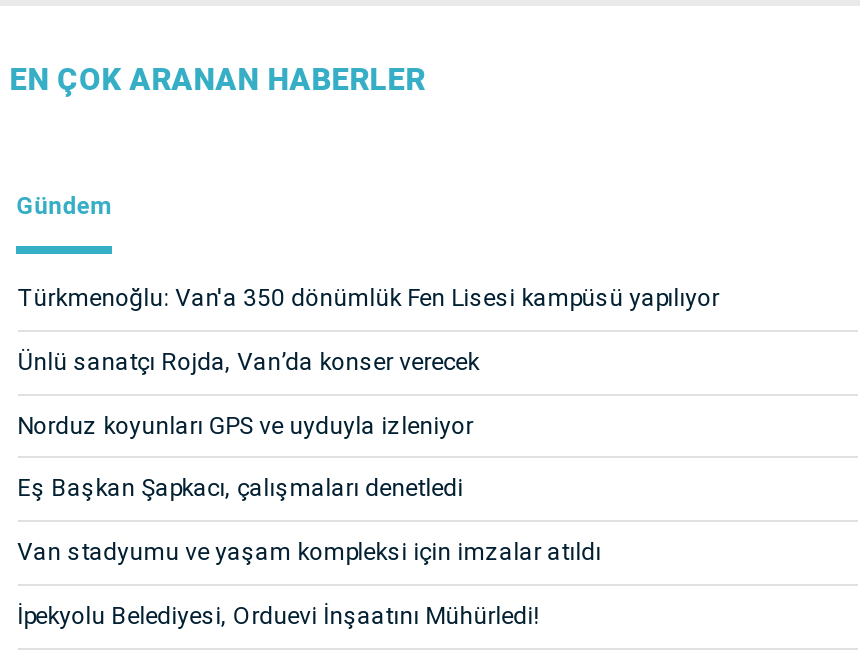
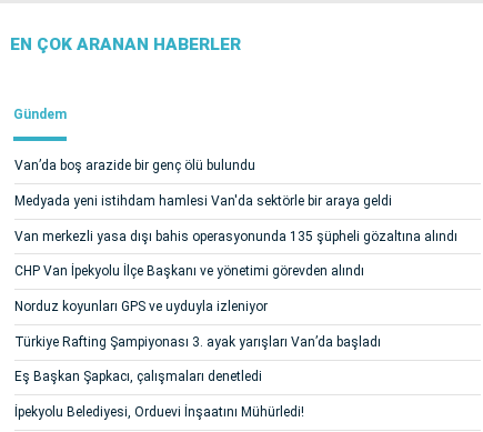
[17,284,719,376] Türkmenoğlu: Van'a 350 dönümlük Fen Lisesi kampüsü yapılıyor | Ünlü sanatçı Rojda, Van’da konser verecek -> [14,158,457,279] Van’da boş arazide bir genç ölü bulundu | Medyada yeni istihdam hamlesi Van'da sektörle bir araya geldi | Van merkezli yasa dışı bahis operasyonunda 135 şüpheli gözaltına alındı | CHP Van İpekyolu İlçe Başkanı ve yönetimi görevden alındı
none -> [14,334,380,349] Türkiye Rafting Şampiyonası 3. ayak yarışları Van’da başladı
moved [17,475,463,503] -> [14,369,262,385]: Eş Başkan Şapkacı, çalışmaları denetledi
[17,538,601,566] Van stadyumu ve yaşam kompleksi için imzalar atıldı -> none

